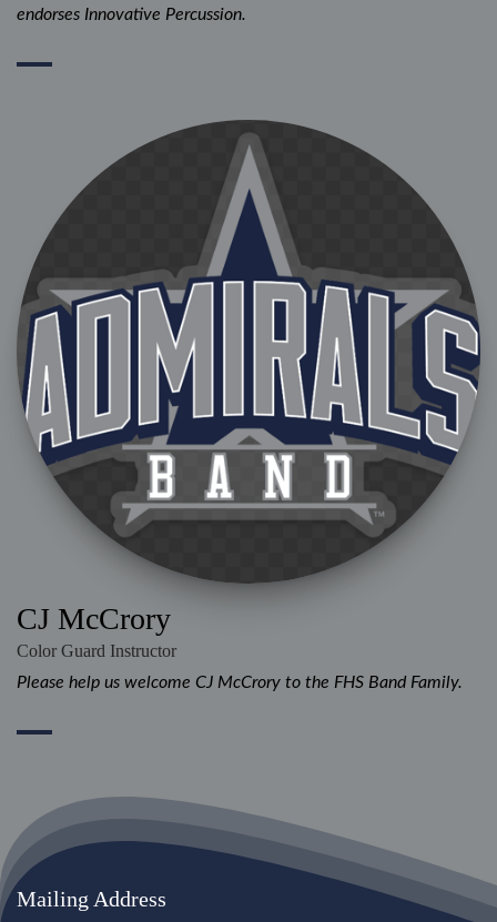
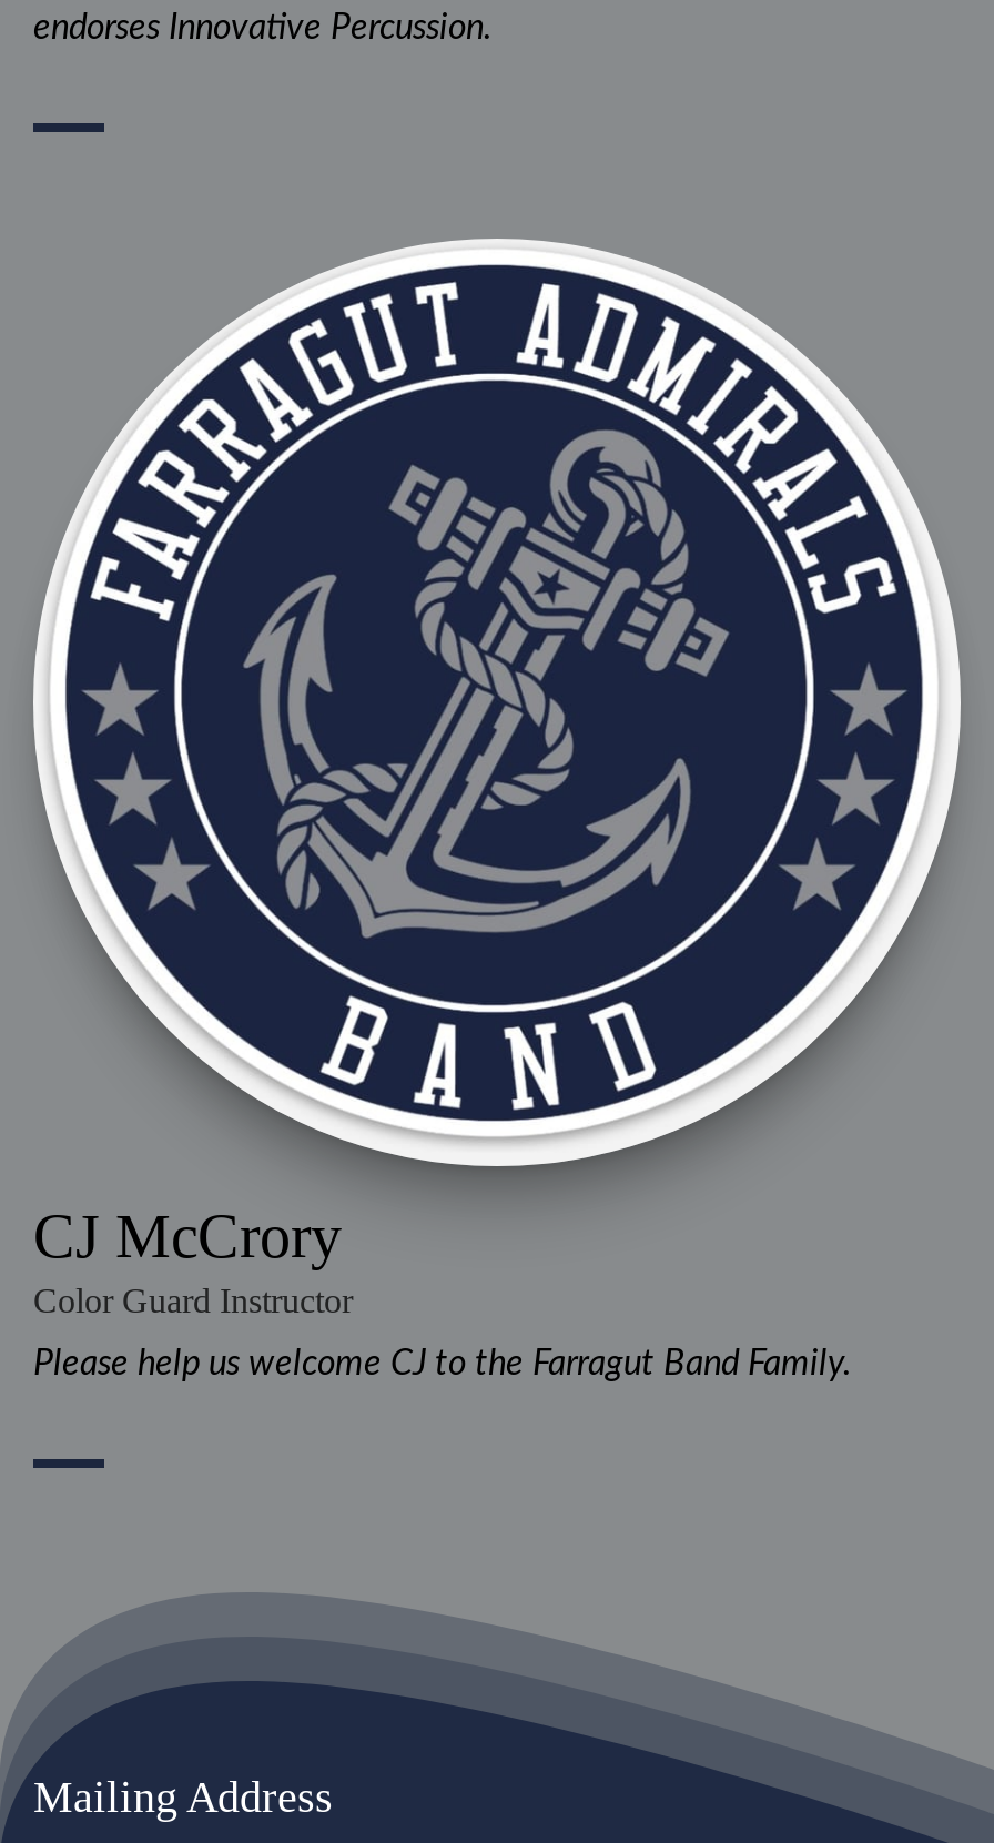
[16,119,481,585] [image] -> [31,236,963,1168] [image]
[17,673,463,691] Please help us welcome CJ McCrory to the FHS Band Family. -> [33,1345,852,1381] Please help us welcome CJ to the Farragut Band Family.

